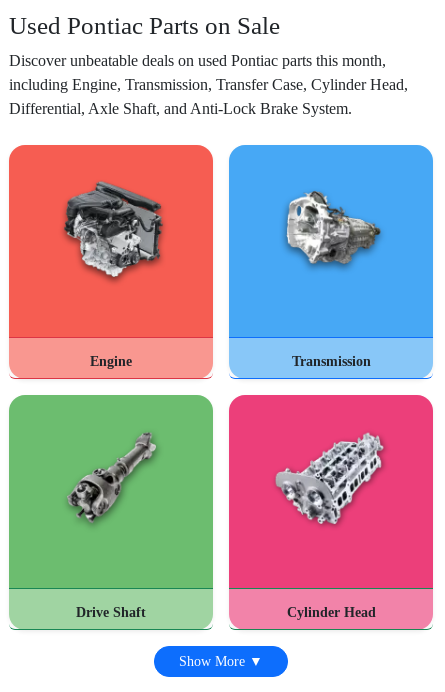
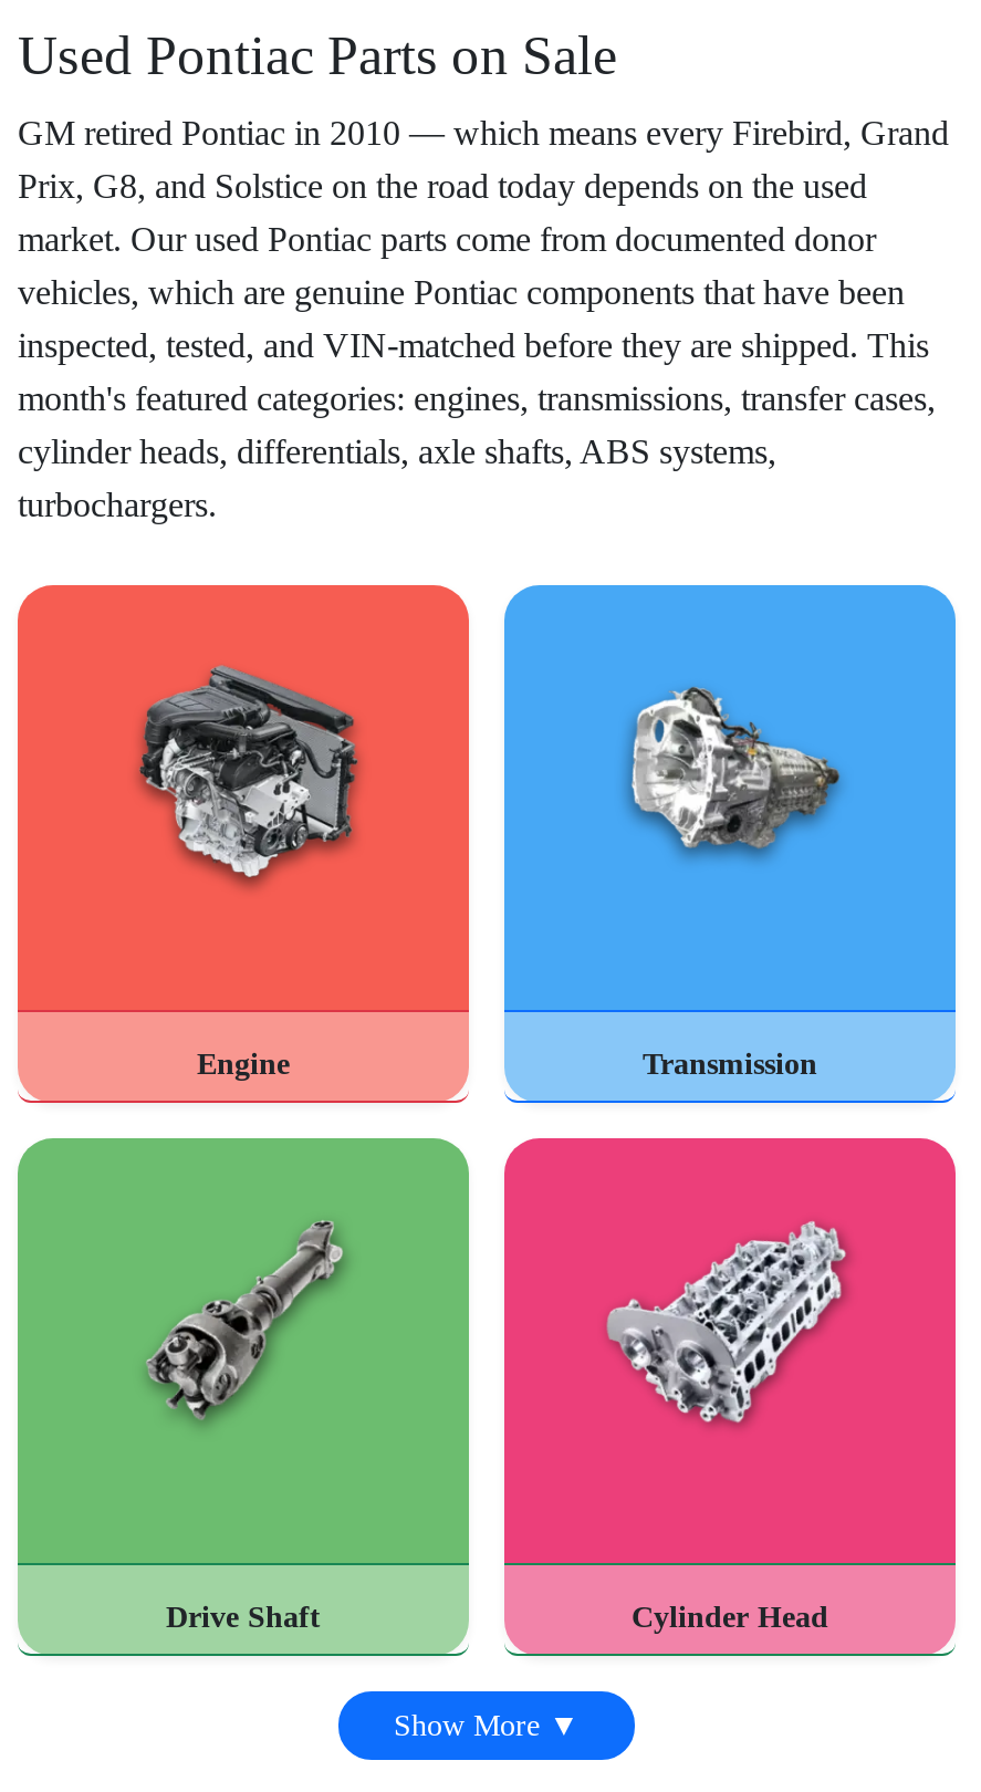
[9,52,408,117] Discover unbeatable deals on used Pontiac parts this month, | including Engine, Transmission, Transfer Case, Cylinder Head, | Differential, Axle Shaft, and Anti-Lock Brake System. -> [18,114,949,523] GM retired Pontiac in 2010 — which means every Firebird, Grand | Prix, G8, and Solstice on the road today depends on the used | market. Our used Pontiac parts come from documented donor | vehicles, which are genuine Pontiac components that have been | inspected, tested, and VIN-matched before they are shipped. This | month's featured categories: engines, transmissions, transfer cases, | cylinder heads, differentials, axle shafts, ABS systems, | turbochargers.

